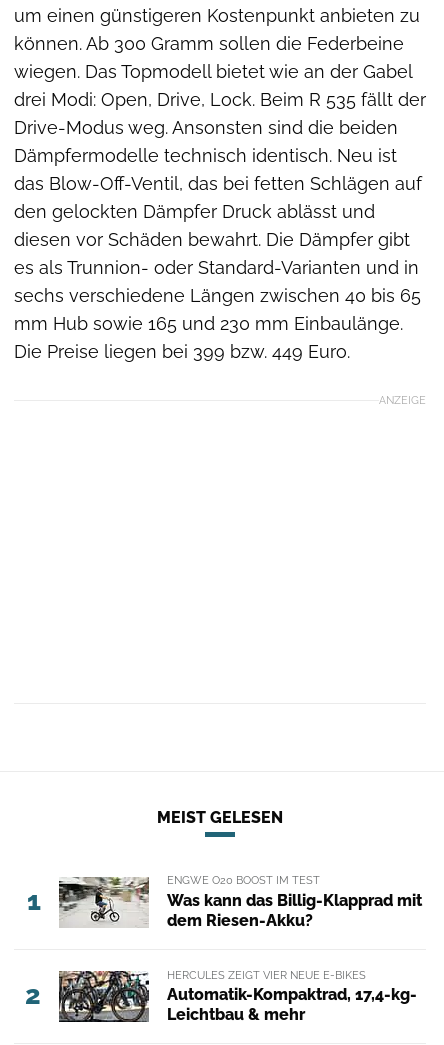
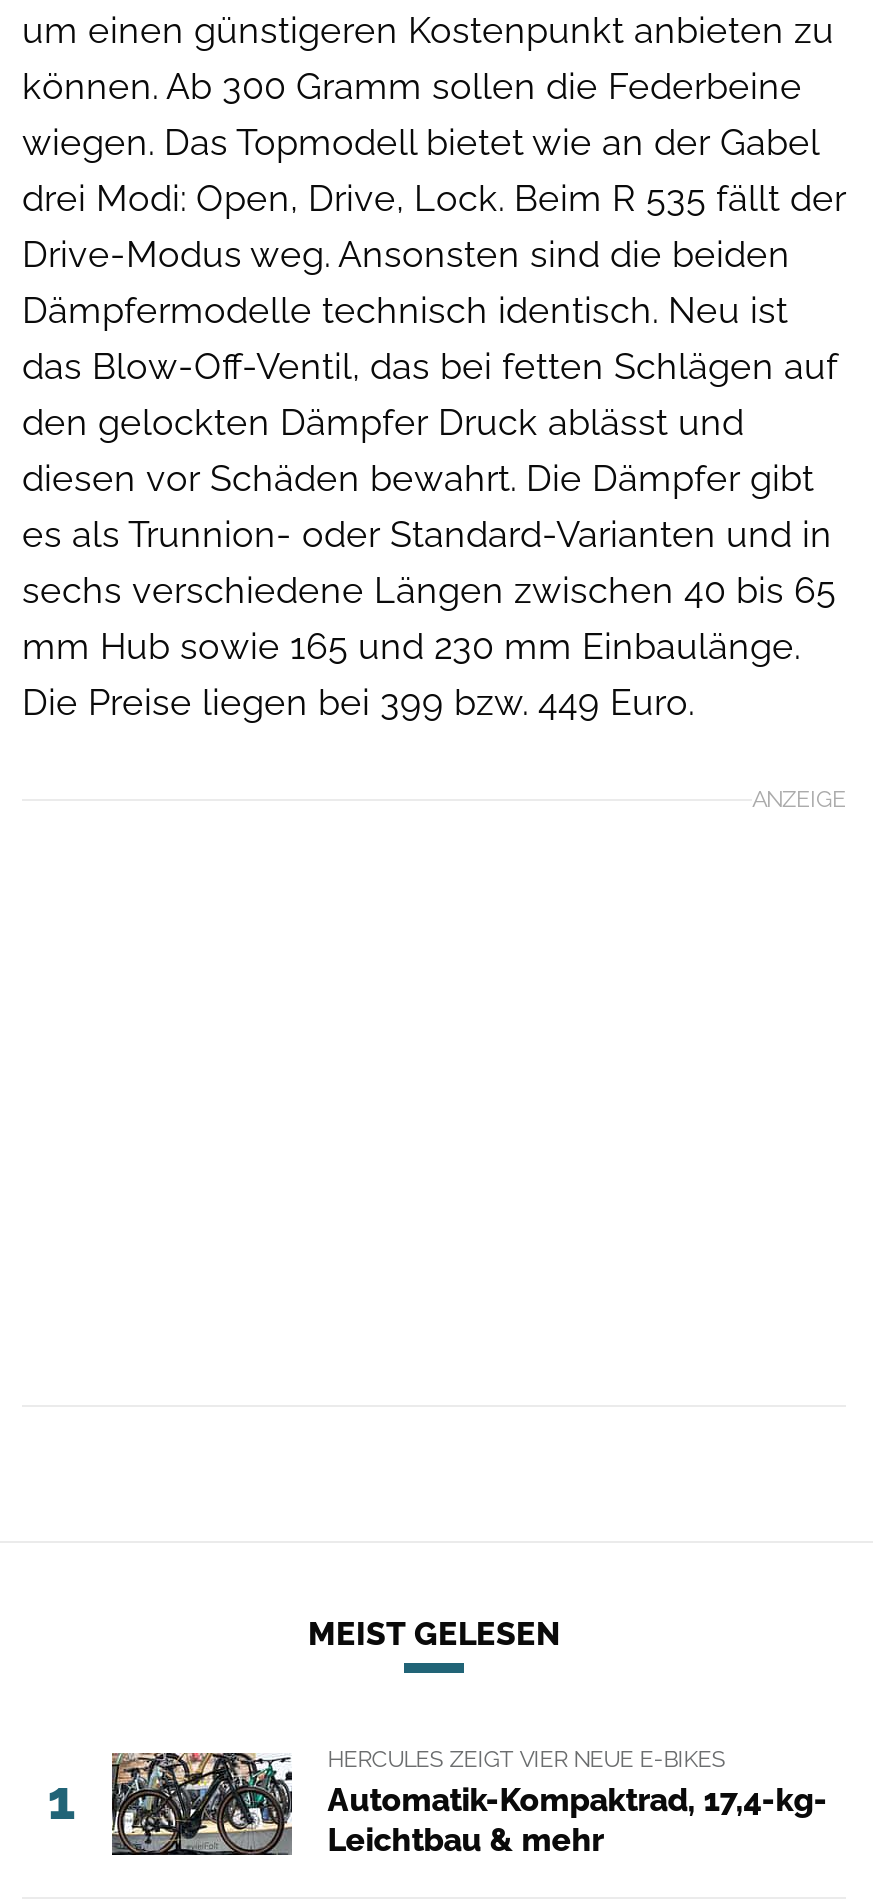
[25,873,422,1010] [image] | ENGWE O20 BOOST IM TEST | Was kann das Billig-Klapprad mit | dem Riesen-Akku? | 2 -> none

